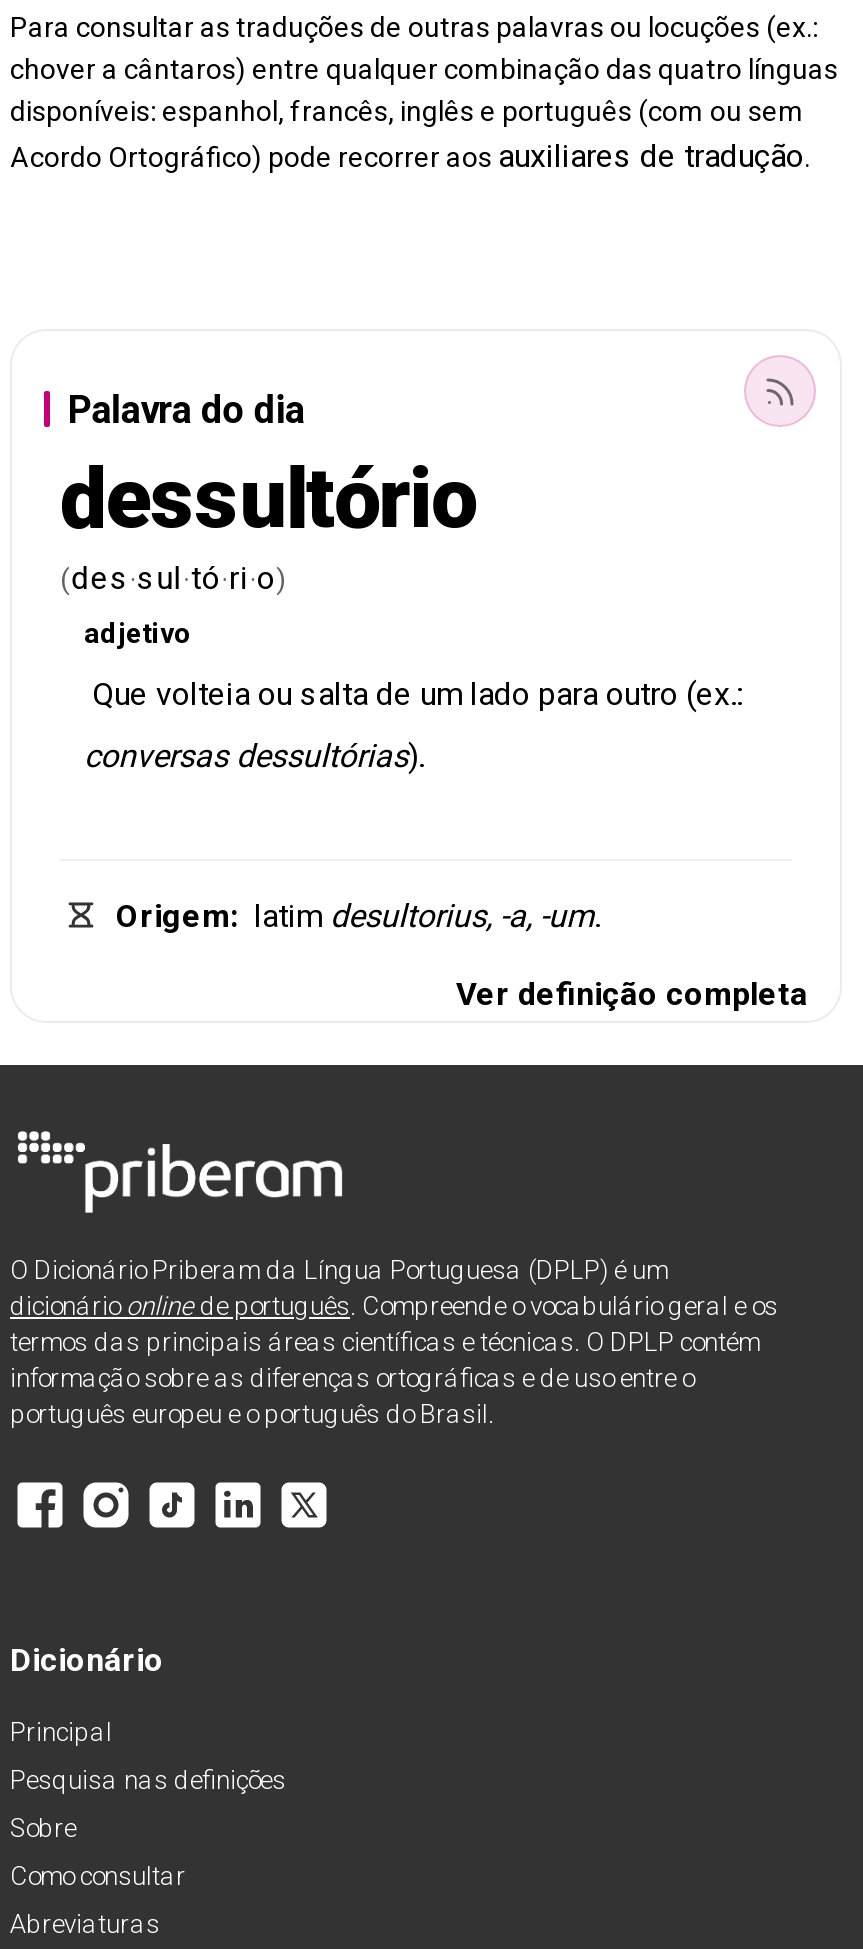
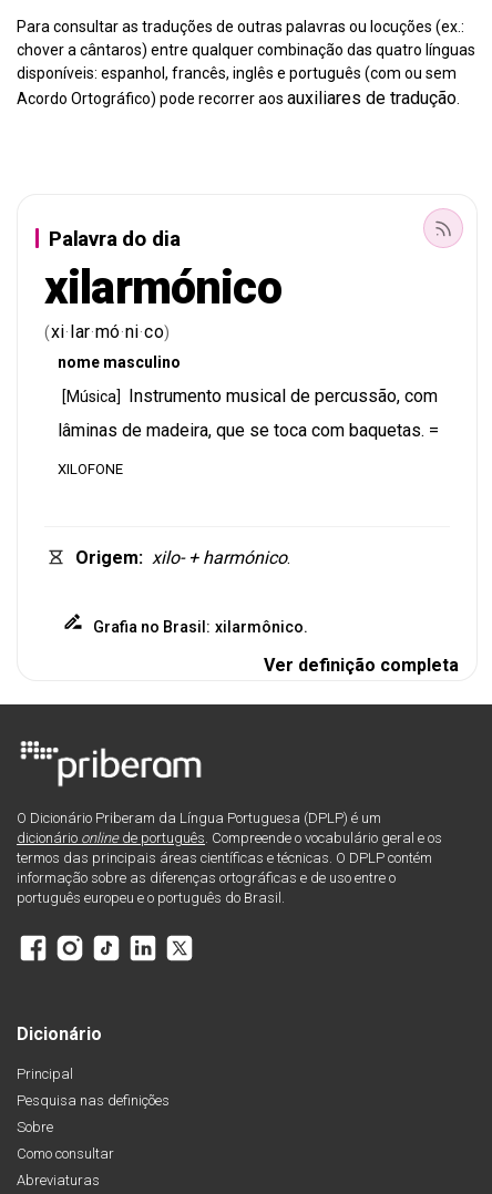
[60,449,742,775] dessultório | (des · sul·tó·ri · o) | adjetivo | Que volteia ou salta de um lado para outro (ex.: | conversas dessultórias). -> [44,260,439,478] xilarmónico | (xi · lar·mó·ni·co) | nome masculino | [Música] Instrumento musical de percussão, com | lâminas de madeira, que se toca com baquetas. = | XILOFONE
[116,897,600,935] Origem: latim desultorius, -a, -um. -> [75,547,308,636] Origem: xilo- + harmónico. | Grafia no Brasil: xilarmônico.

